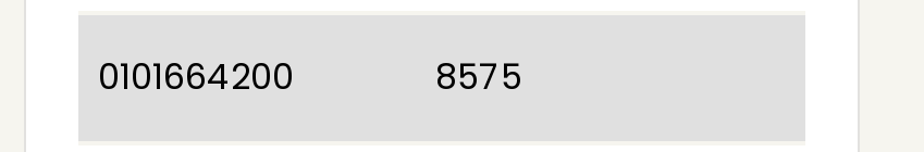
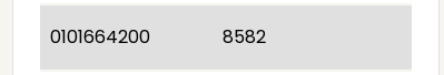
[435,52,522,102] 8575 -> [223,24,266,50] 8582

